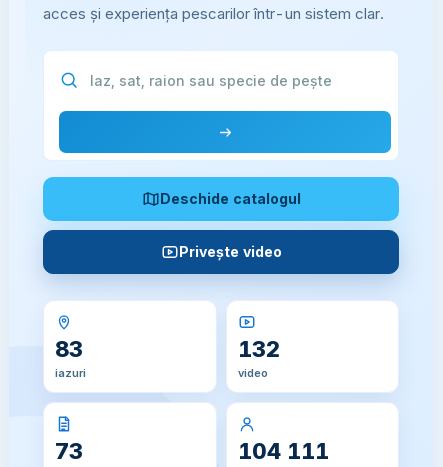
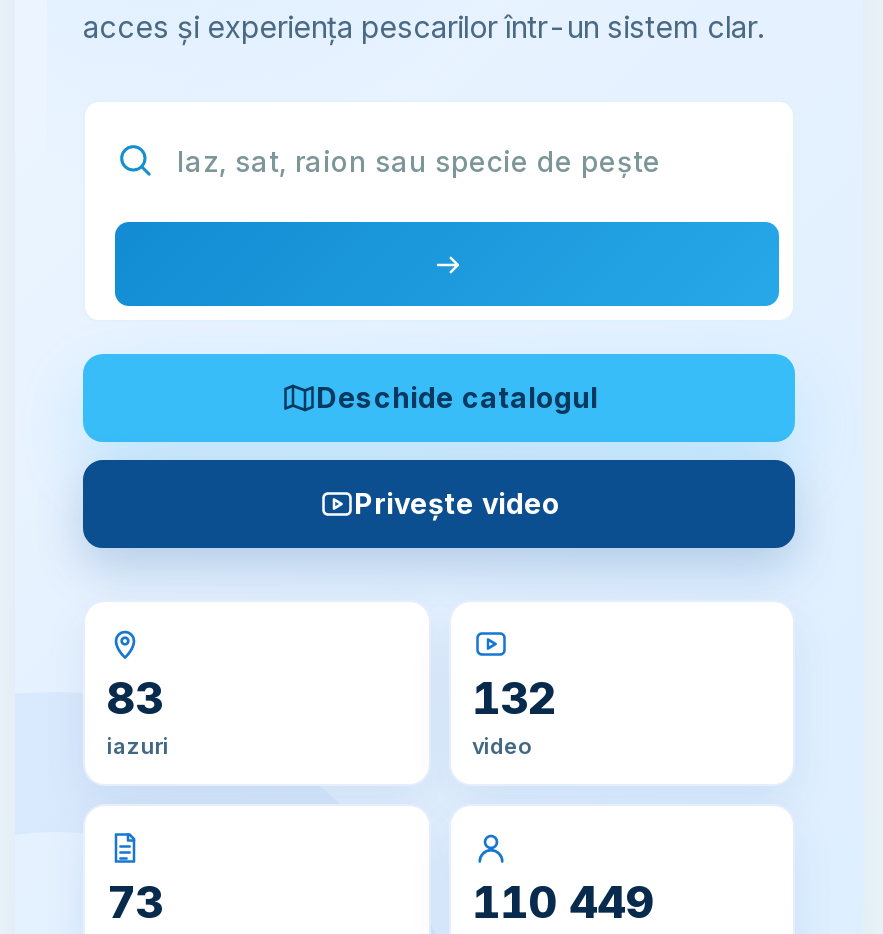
[237,438,328,464] 104 111 -> [472,876,656,928] 110 449

